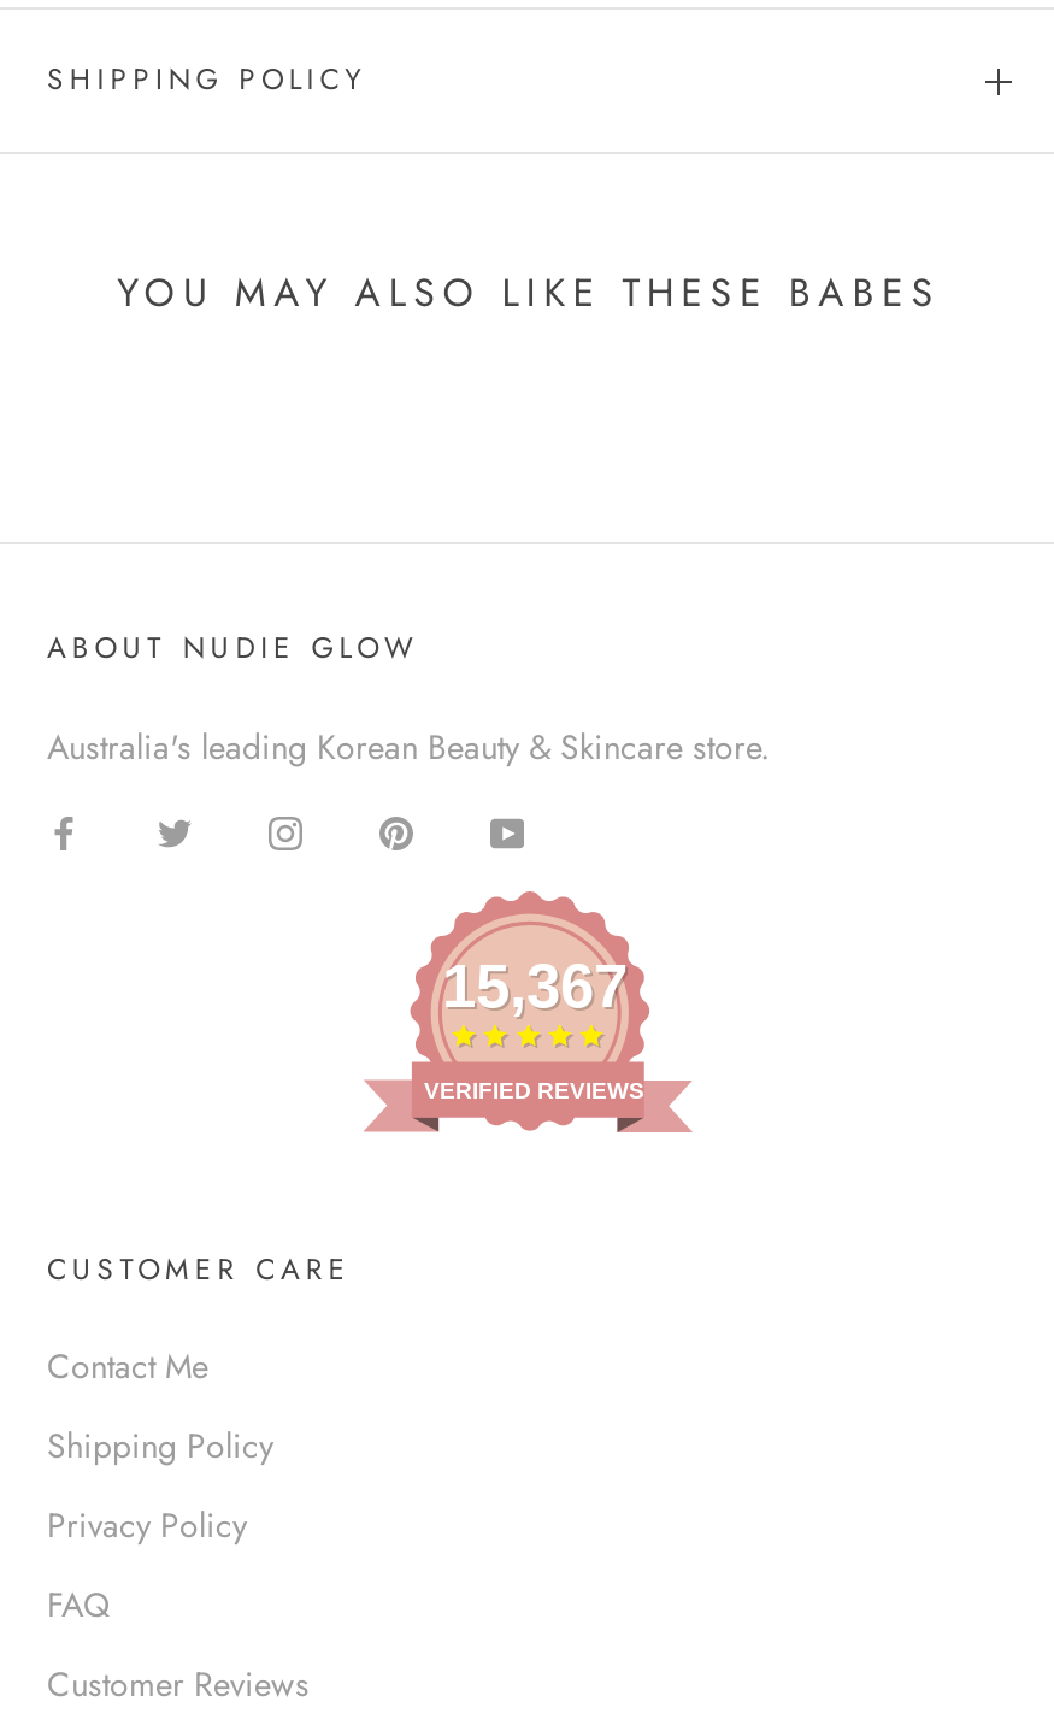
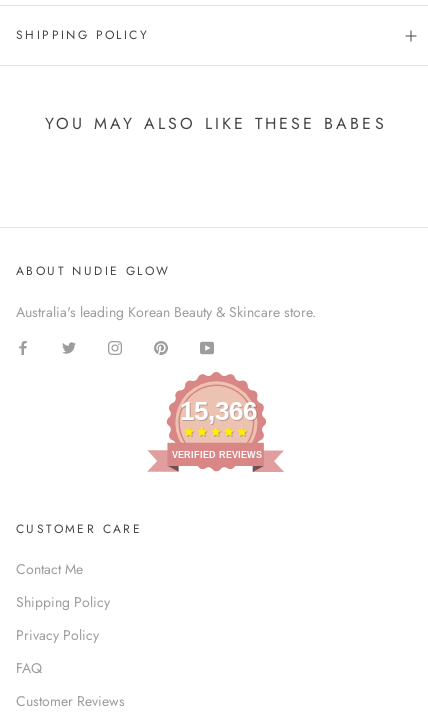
[442,952,628,1020] 15,367 -> [180,397,257,425] 15,366

